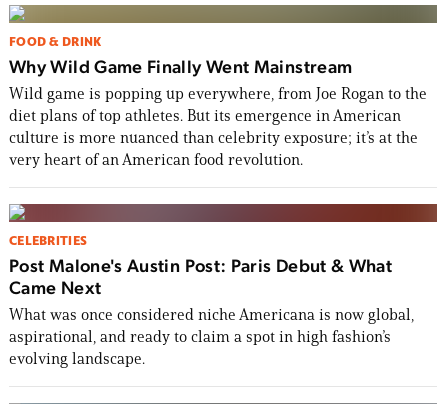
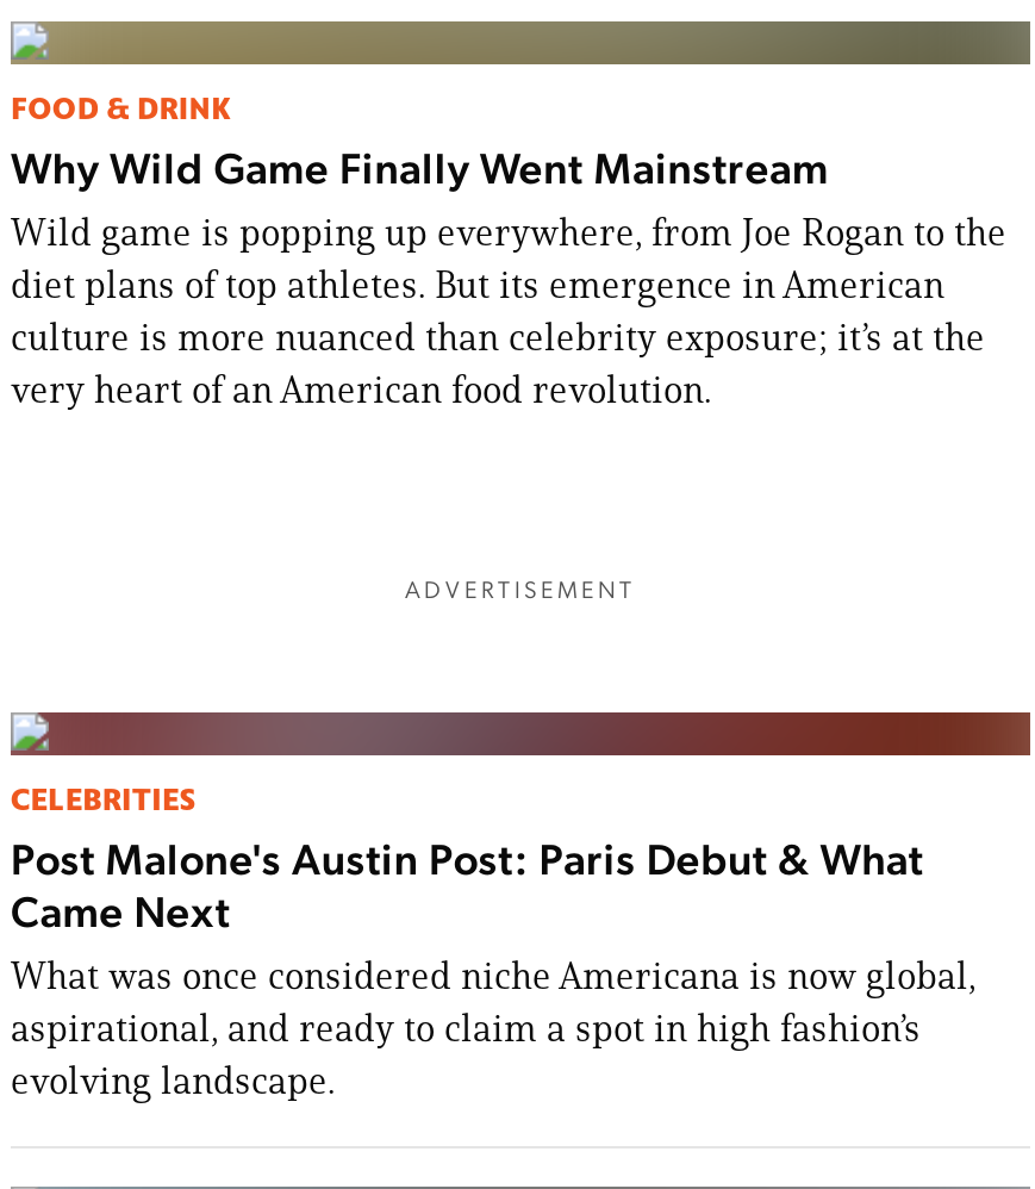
none -> [405,572,636,603] ADVERTISEMENT

